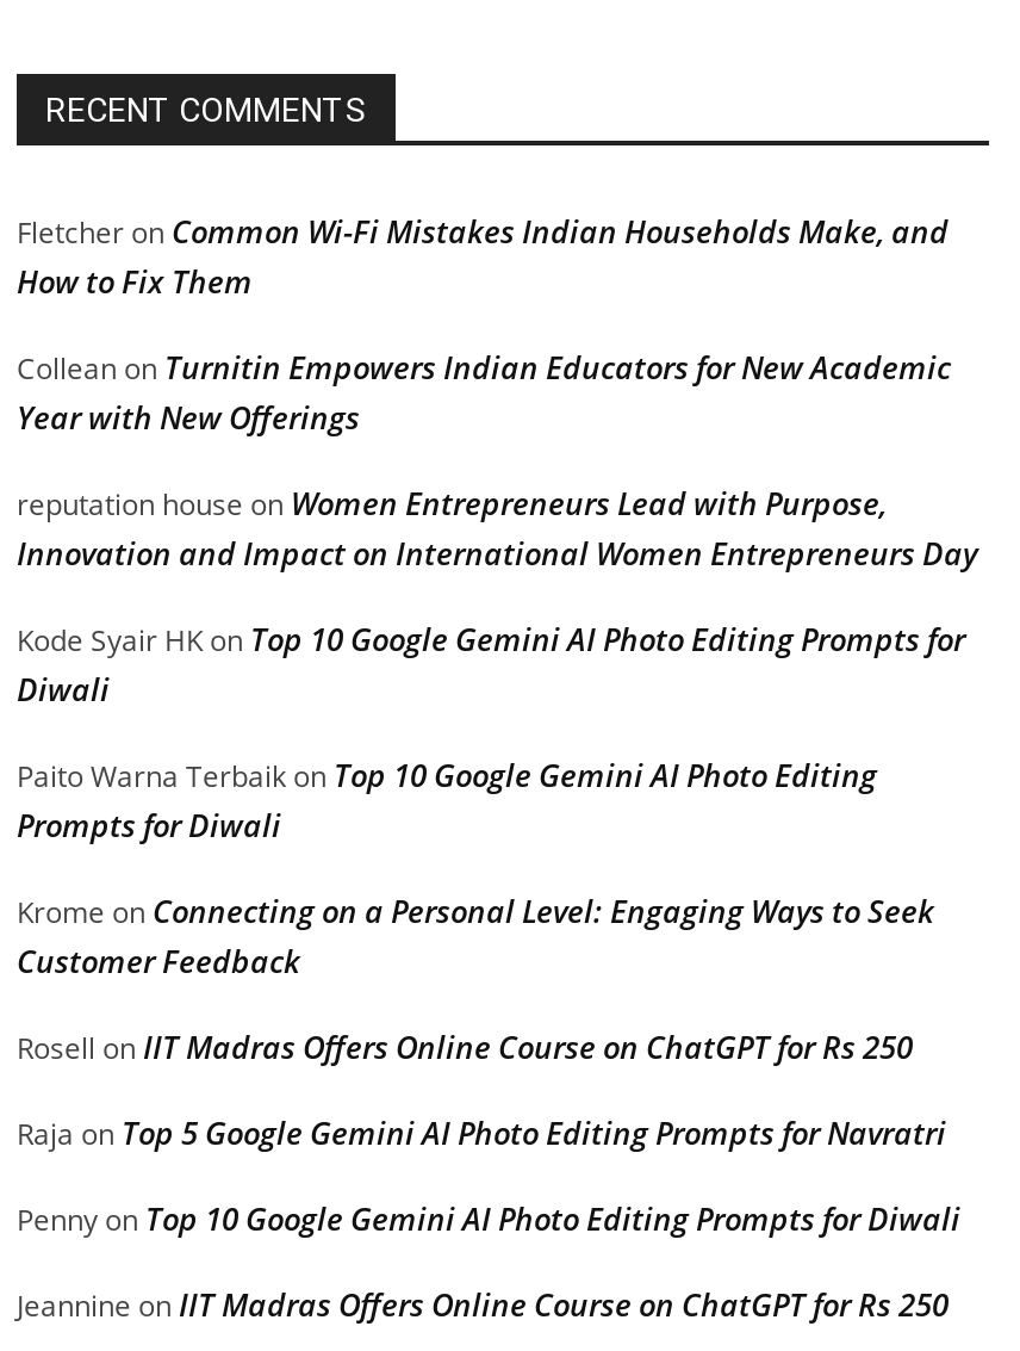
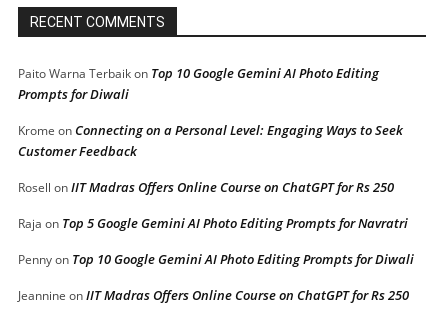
[17,211,977,712] Fletcher on Common Wi-Fi Mistakes Indian Households Make, and | How to Fix Them | Collean on Turnitin Empowers Indian Educators for New Academic | Year with New Offerings | reputation house on Women Entrepreneurs Lead with Purpose, | Innovation and Impact on International Women Entrepreneurs Day | Kode Syair HK on Top 10 Google Gemini AI Photo Editing Prompts for | Diwali -> none

